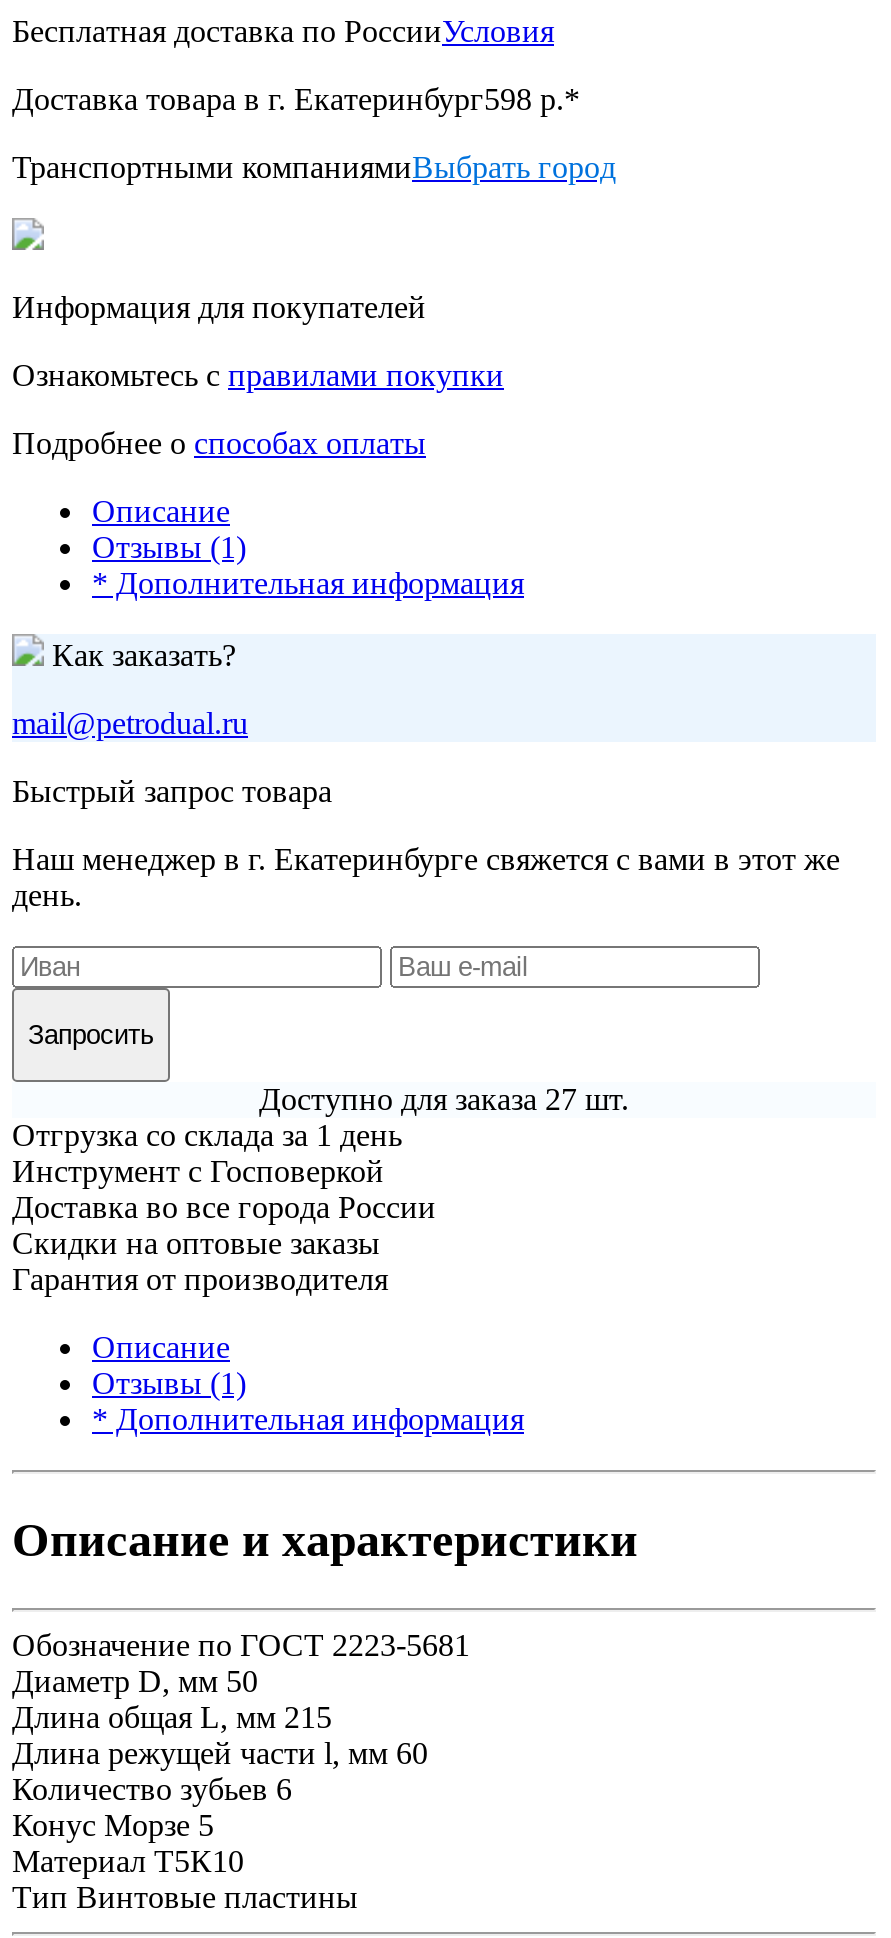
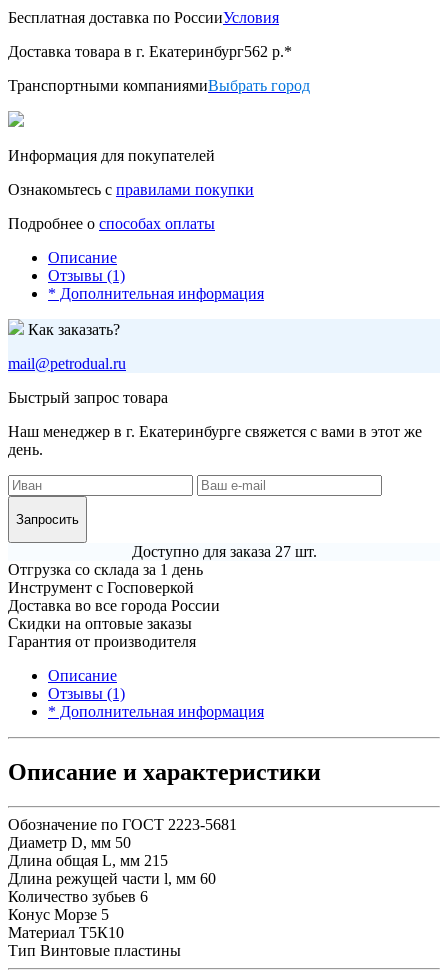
[12,81,580,115] Доставка товара в г. Екатеринбург598 р.* -> [8,43,292,60] Доставка товара в г. Екатеринбург562 р.*

